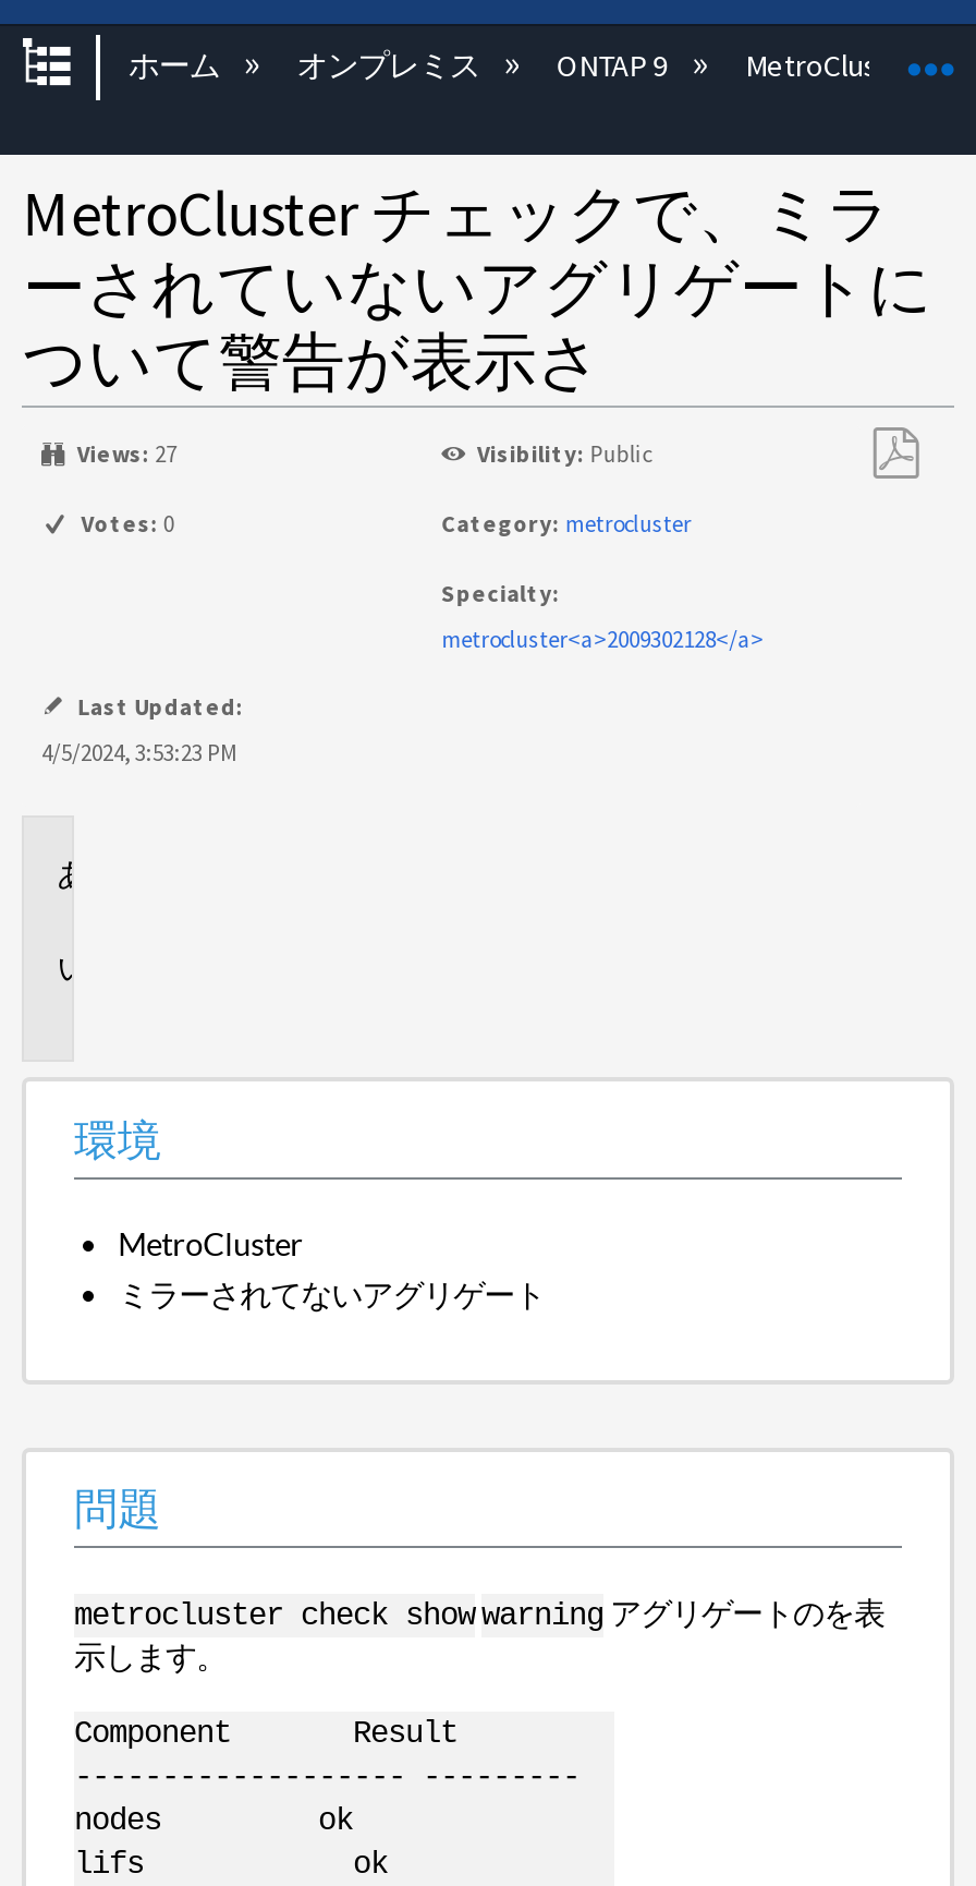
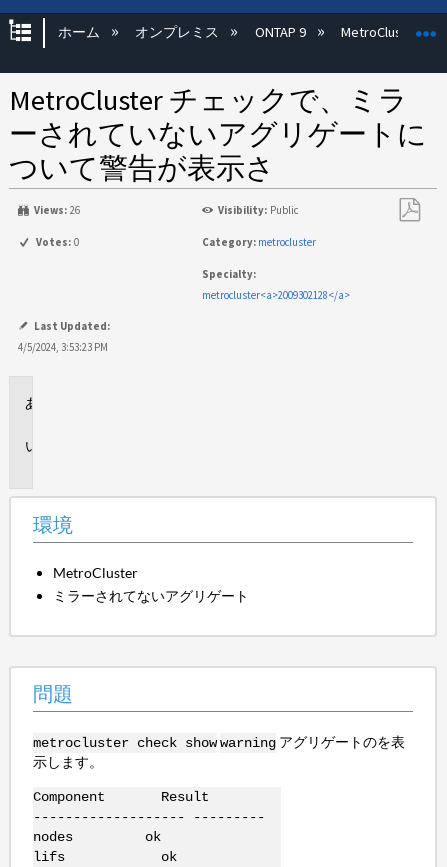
[77,438,177,469] Views: 27 -> [34,203,80,217] Views: 26

